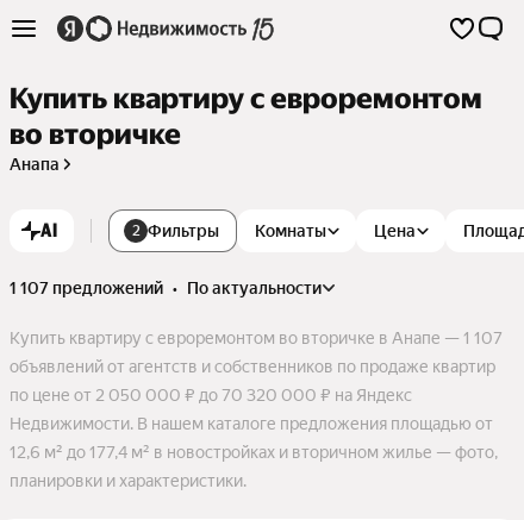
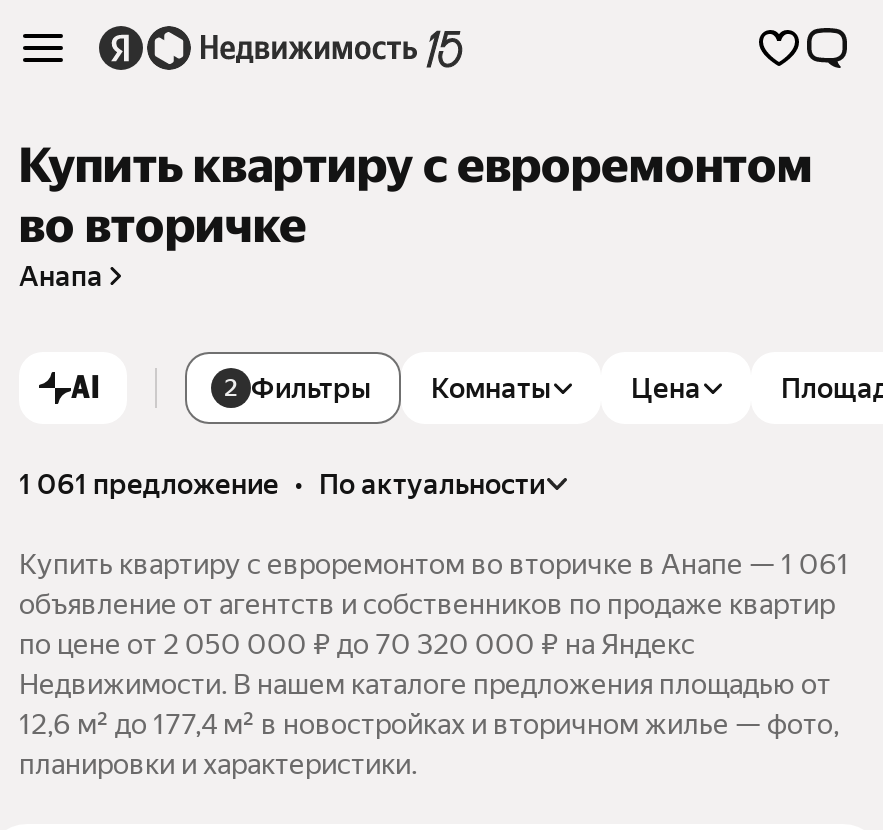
[10,278,322,297] 1 107 предложений • по актуальности -> [19,468,545,500] 1 061 предложение • по актуальности
[10,328,503,347] Купить квартиру с евроремонтом во вторичке в Анапе — 1 107 -> [19,548,849,580] Купить квартиру с евроремонтом во вторичке в Анапе — 1 061
[10,357,495,376] объявлений от агентств и собственников по продаже квартир -> [19,588,835,620] объявление от агентств и собственников по продаже квартир

